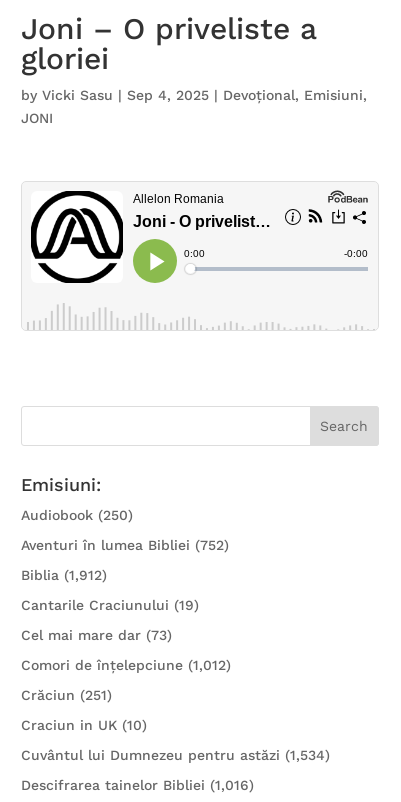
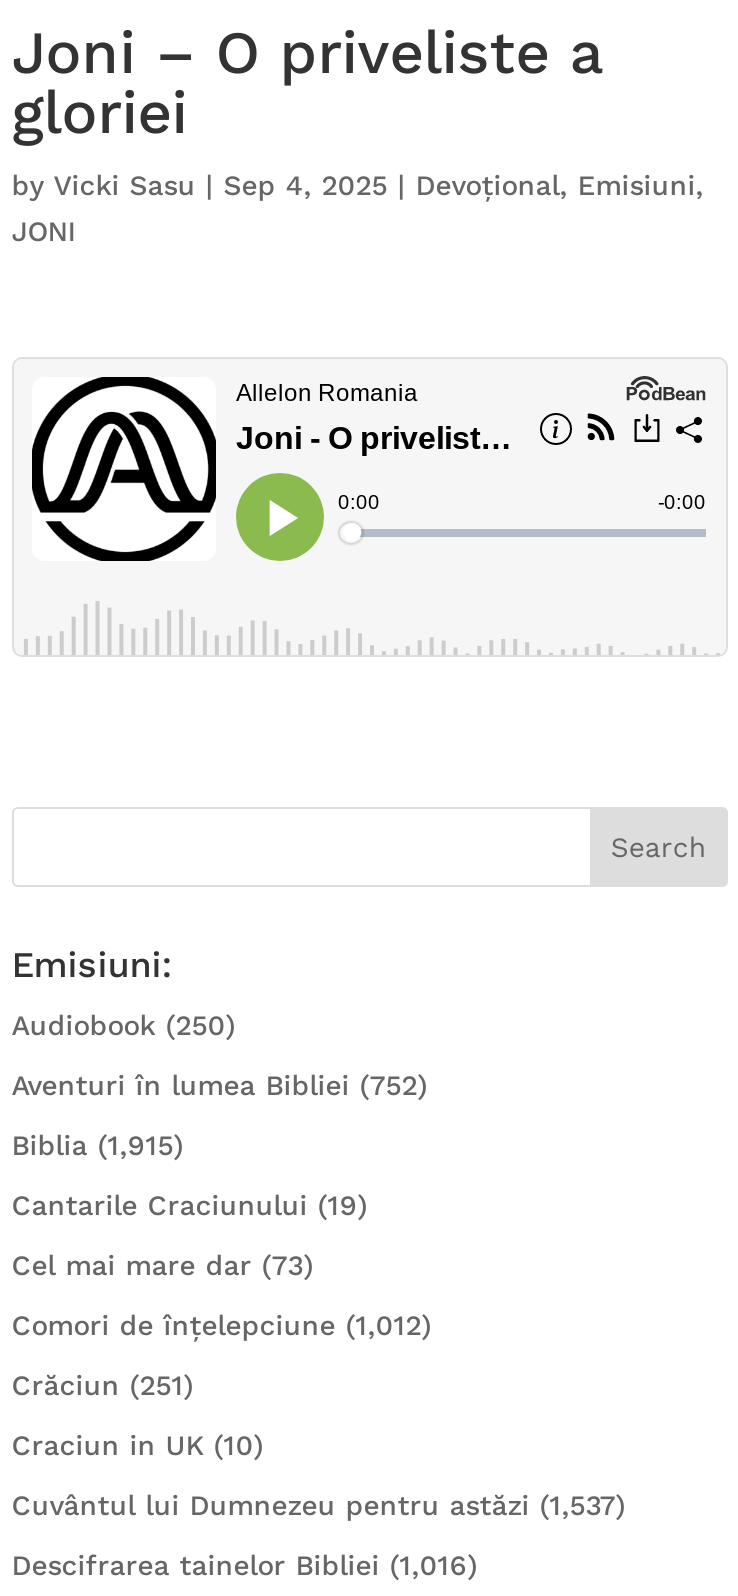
[21,567,107,583] Biblia (1,912) -> [12,1129,184,1161] Biblia (1,915)
[21,747,330,763] Cuvântul lui Dumnezeu pentru astăzi (1,534) -> [12,1489,626,1521] Cuvântul lui Dumnezeu pentru astăzi (1,537)

